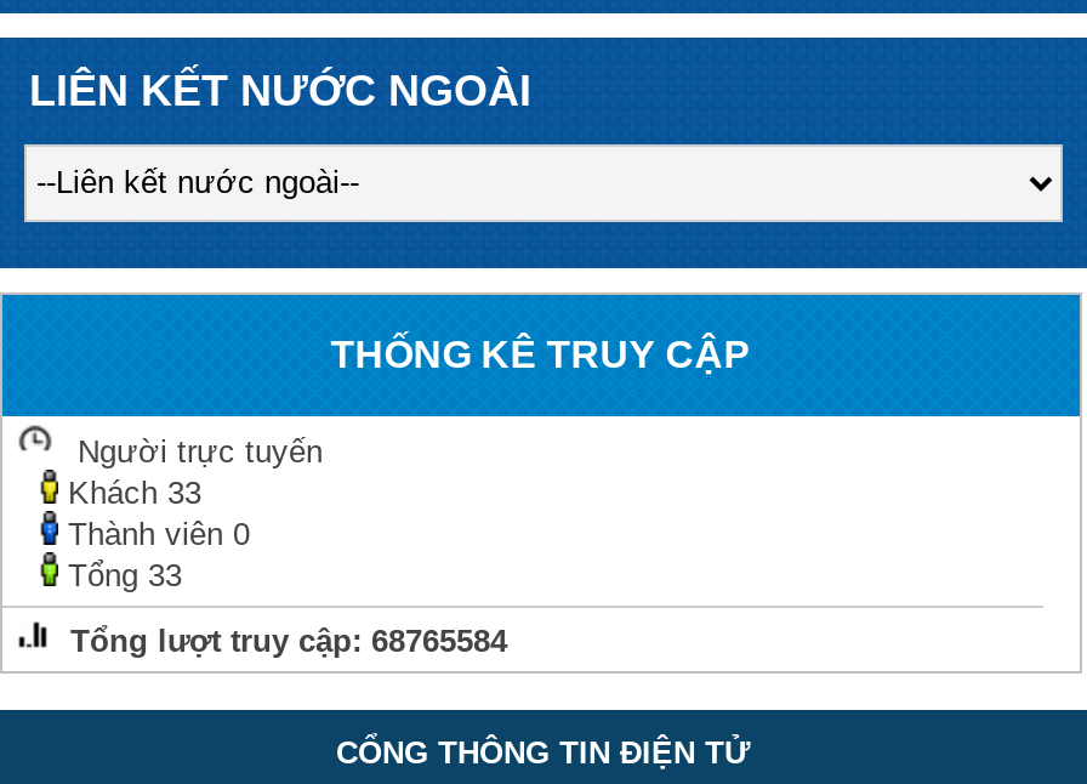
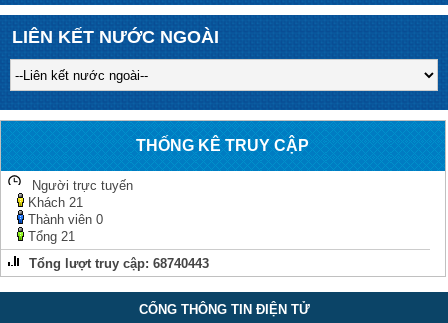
[58,474,201,510] Khách 33 -> [24,195,83,210] Khách 21
[58,556,182,593] Tổng 33 -> [24,229,75,244] Tổng 21
[70,622,507,658] Tổng lượt truy cập: 68765584 -> [29,256,209,271] Tổng lượt truy cập: 68740443

